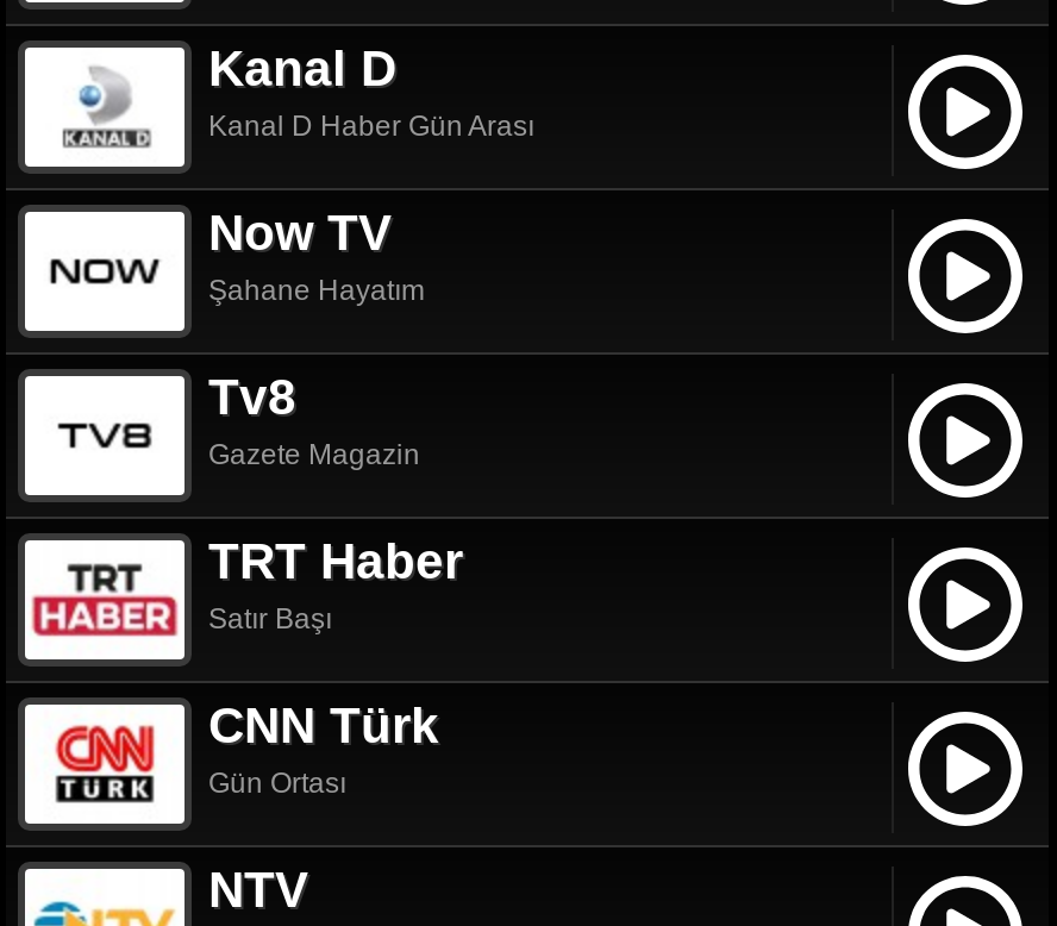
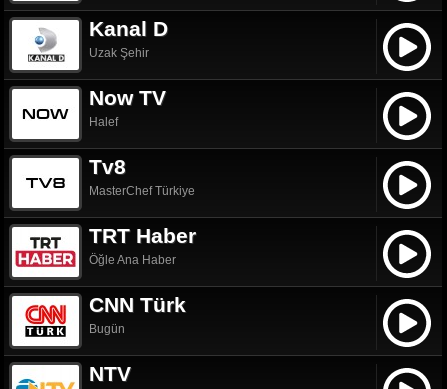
[208,110,534,143] Kanal D Haber Gün Arası -> [89,46,149,60] Uzak Şehir
[208,274,425,307] Şahane Hayatım -> [89,115,118,129] Halef
[208,438,420,471] Gazete Magazin -> [89,184,195,198] MasterChef Türkiye
[208,602,332,636] Satır Başı -> [89,253,176,267] Öğle Ana Haber
[208,767,346,800] Gün Ortası -> [89,322,125,336] Bugün

